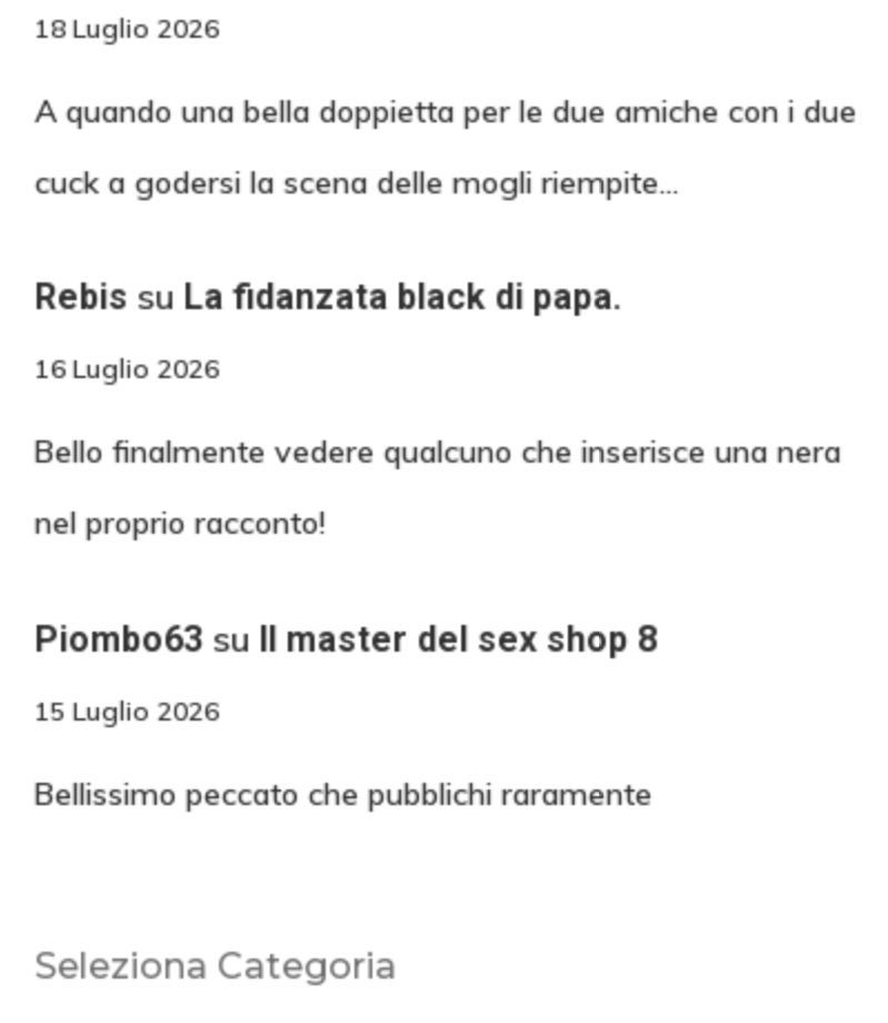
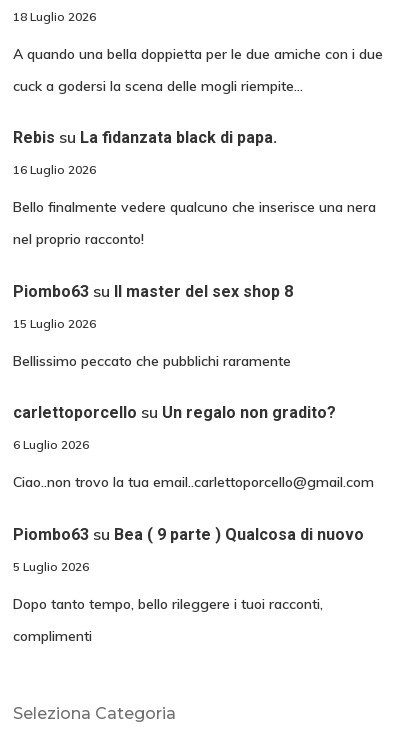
none -> [13,402,374,645] carlettoporcello su Un regalo non gradito? | 6 Luglio 2026 | Ciao..non trovo la tua email..carlettoporcello@gmail.com | Piombo63 su Bea ( 9 parte ) Qualcosa di nuovo | 5 Luglio 2026 | Dopo tanto tempo, bello rileggere i tuoi racconti, | complimenti

